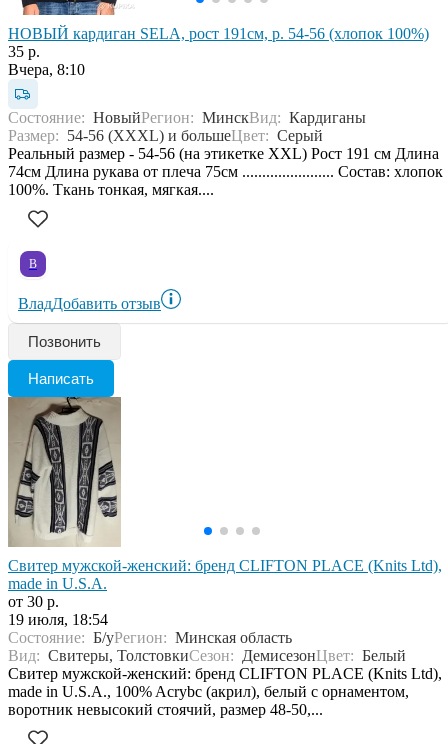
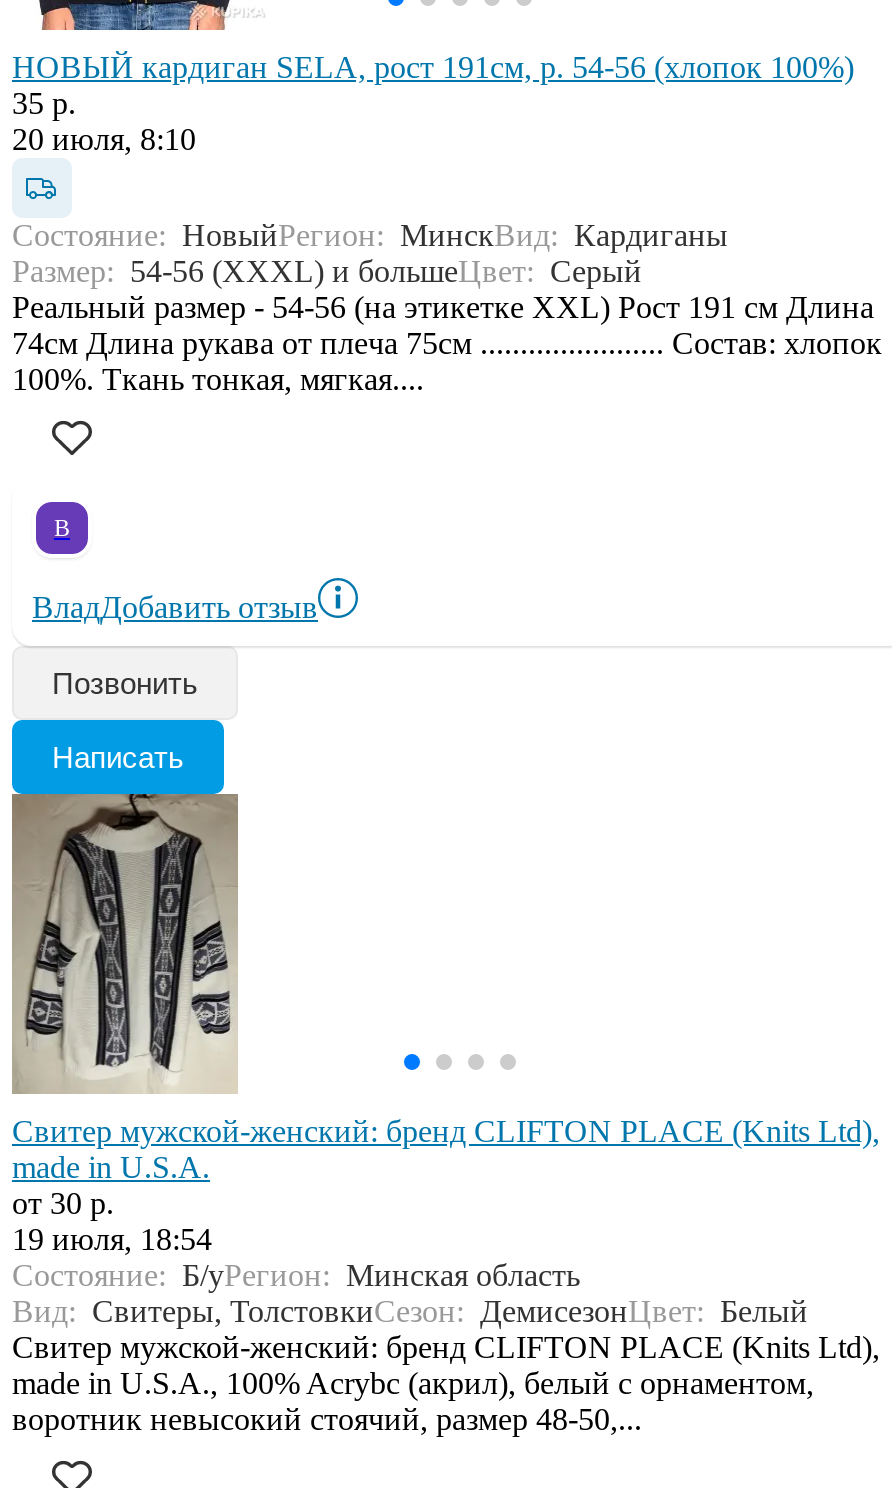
[8,61,85,78] Вчера, 8:10 -> [12,122,196,156] 20 июля, 8:10

